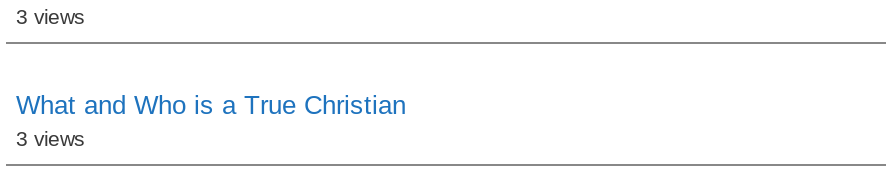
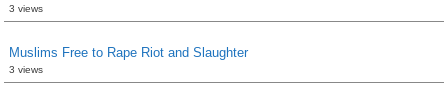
[16,91,406,121] What and Who is a True Christian -> [9,45,248,60] Muslims Free to Rape Riot and Slaughter

